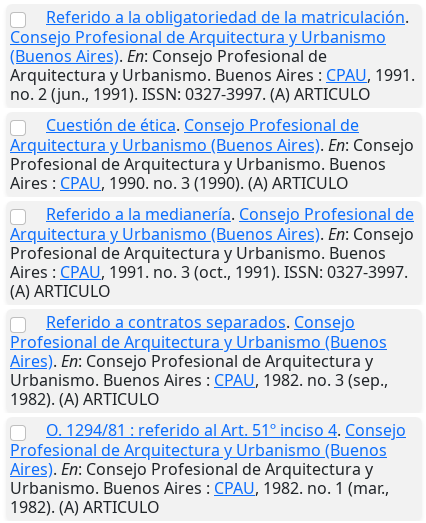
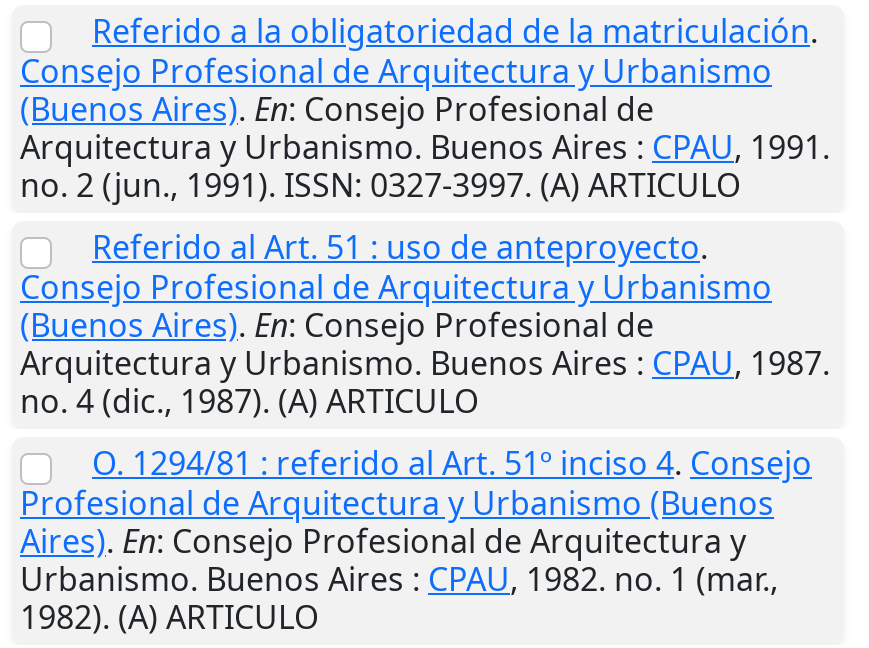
[10,114,414,410] Cuestión de ética. Consejo Profesional de | Arquitectura y Urbanismo (Buenos Aires).En: Consejo | Profesional de Arquitectura y Urbanismo. Buenos | Aires: CPAU, 1990. no. 3 (1990). (A) ARTICULO | Referido a la medianería. Consejo Profesional de | Arquitectura y Urbanismo (Buenos Aires).En: Consejo | Profesional de Arquitectura y Urbanismo. Buenos | Aires: CPAU, 1991. no. 3 (oct., 1991). ISSN: 0327-3997. | (A) ARTICULO | Referido a contratos separados. Consejo | Profesional de Arquitectura y Urbanismo (Buenos | Aires).En: Consejo Profesional de Arquitectura y | Urbanismo. Buenos Aires: CPAU, 1982. no. 3 (sep., | 1982). (A) ARTICULO -> [20,225,830,423] Referido al Art. 51 : uso de anteproyecto. | Consejo Profesional de Arquitectura y Urbanismo | (Buenos Aires).En: Consejo Profesional de | Arquitectura y Urbanismo. Buenos Aires: CPAU, 1987. | no. 4 (dic., 1987). (A) ARTICULO

